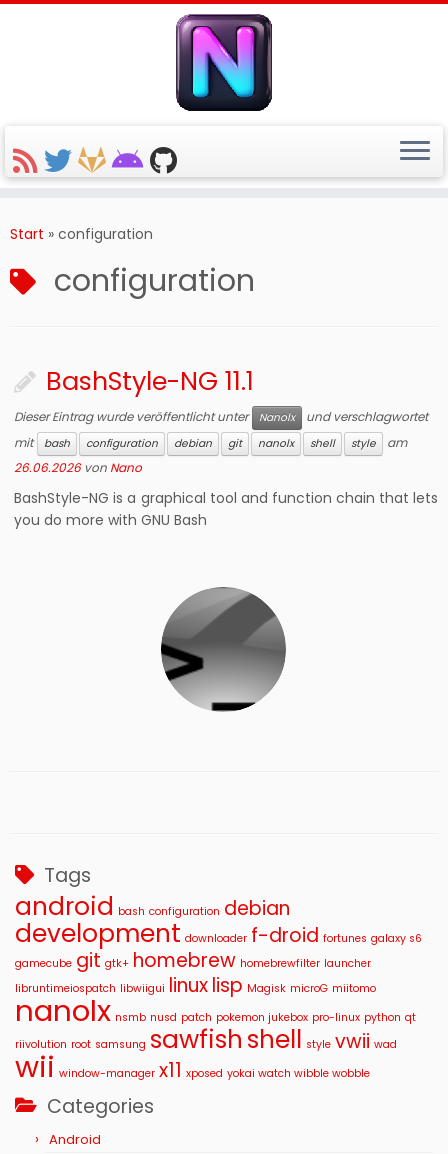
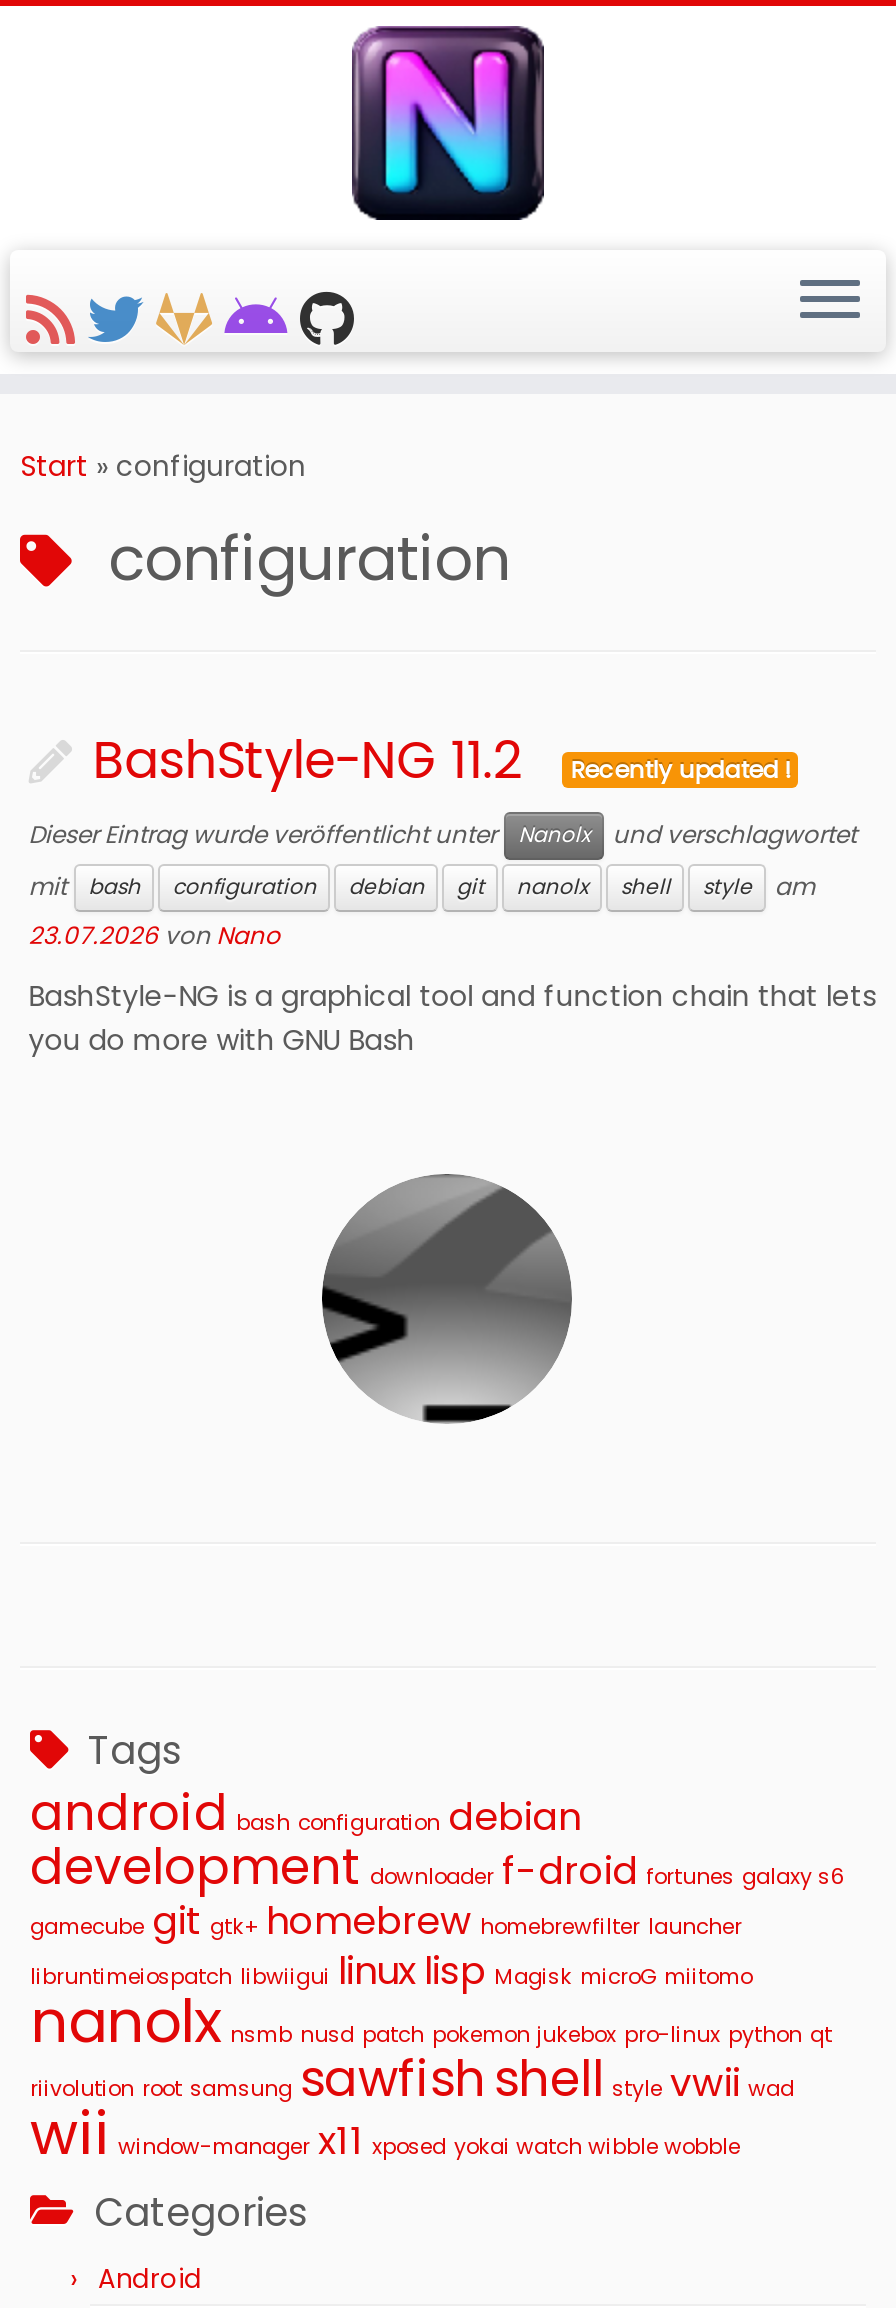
[46,363,254,399] BashStyle-NG 11.1 -> [93,724,791,796] BashStyle-NG 11.2 | Recently updated !
[14,459,142,476] 26.06.2026 von Nano -> [29,918,281,952] 23.07.2026 von Nano

